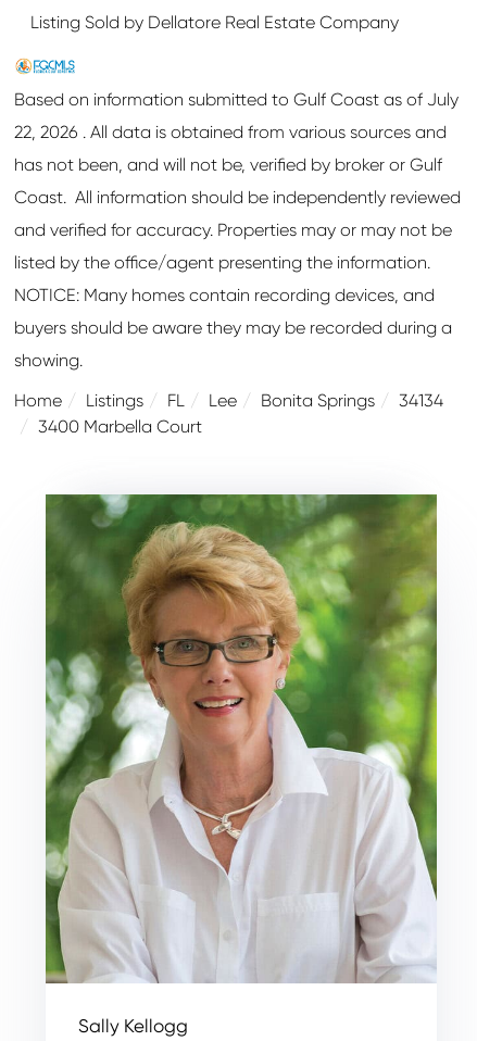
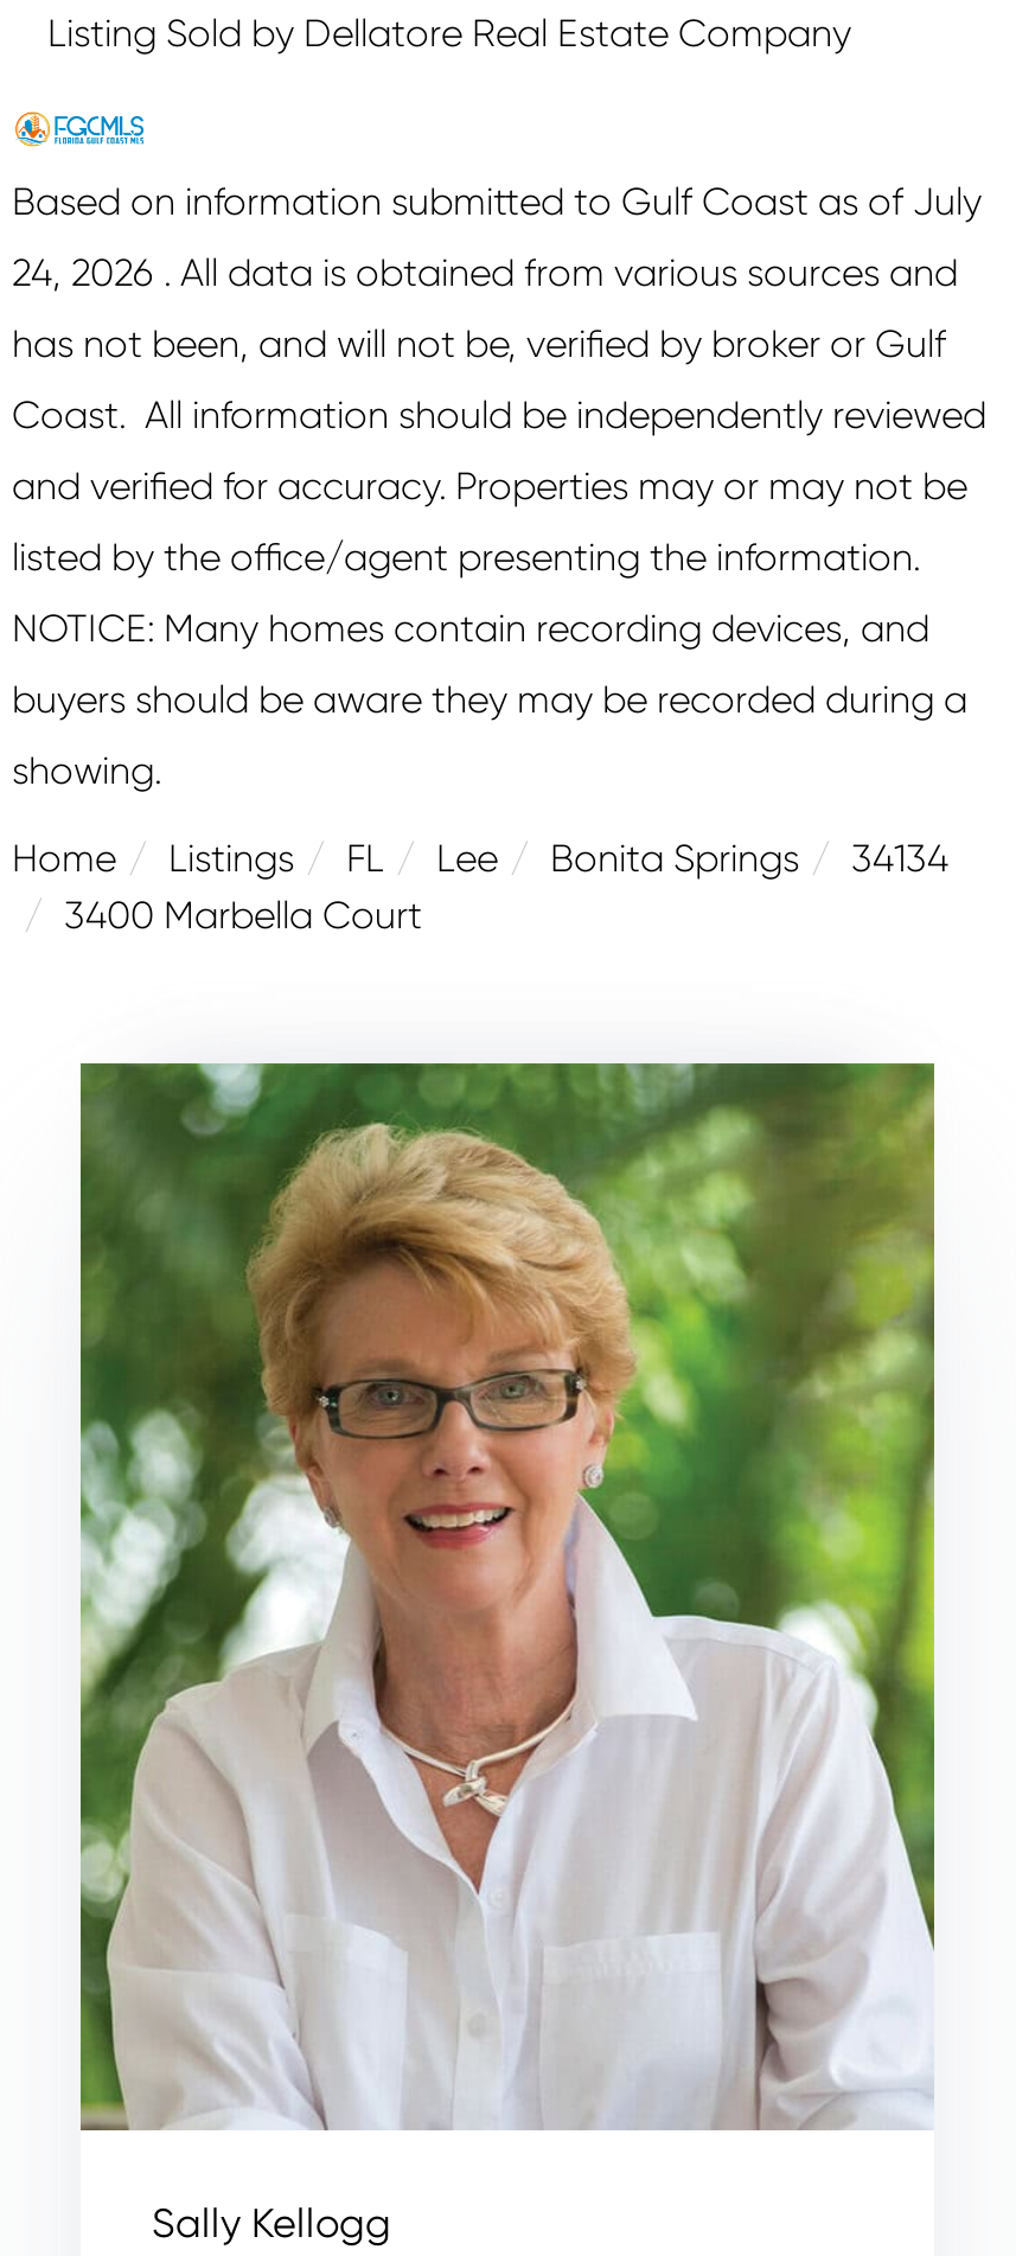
[14,122,447,142] 22, 2026 . All data is obtained from various sources and -> [12,250,958,295] 24, 2026 . All data is obtained from various sources and

